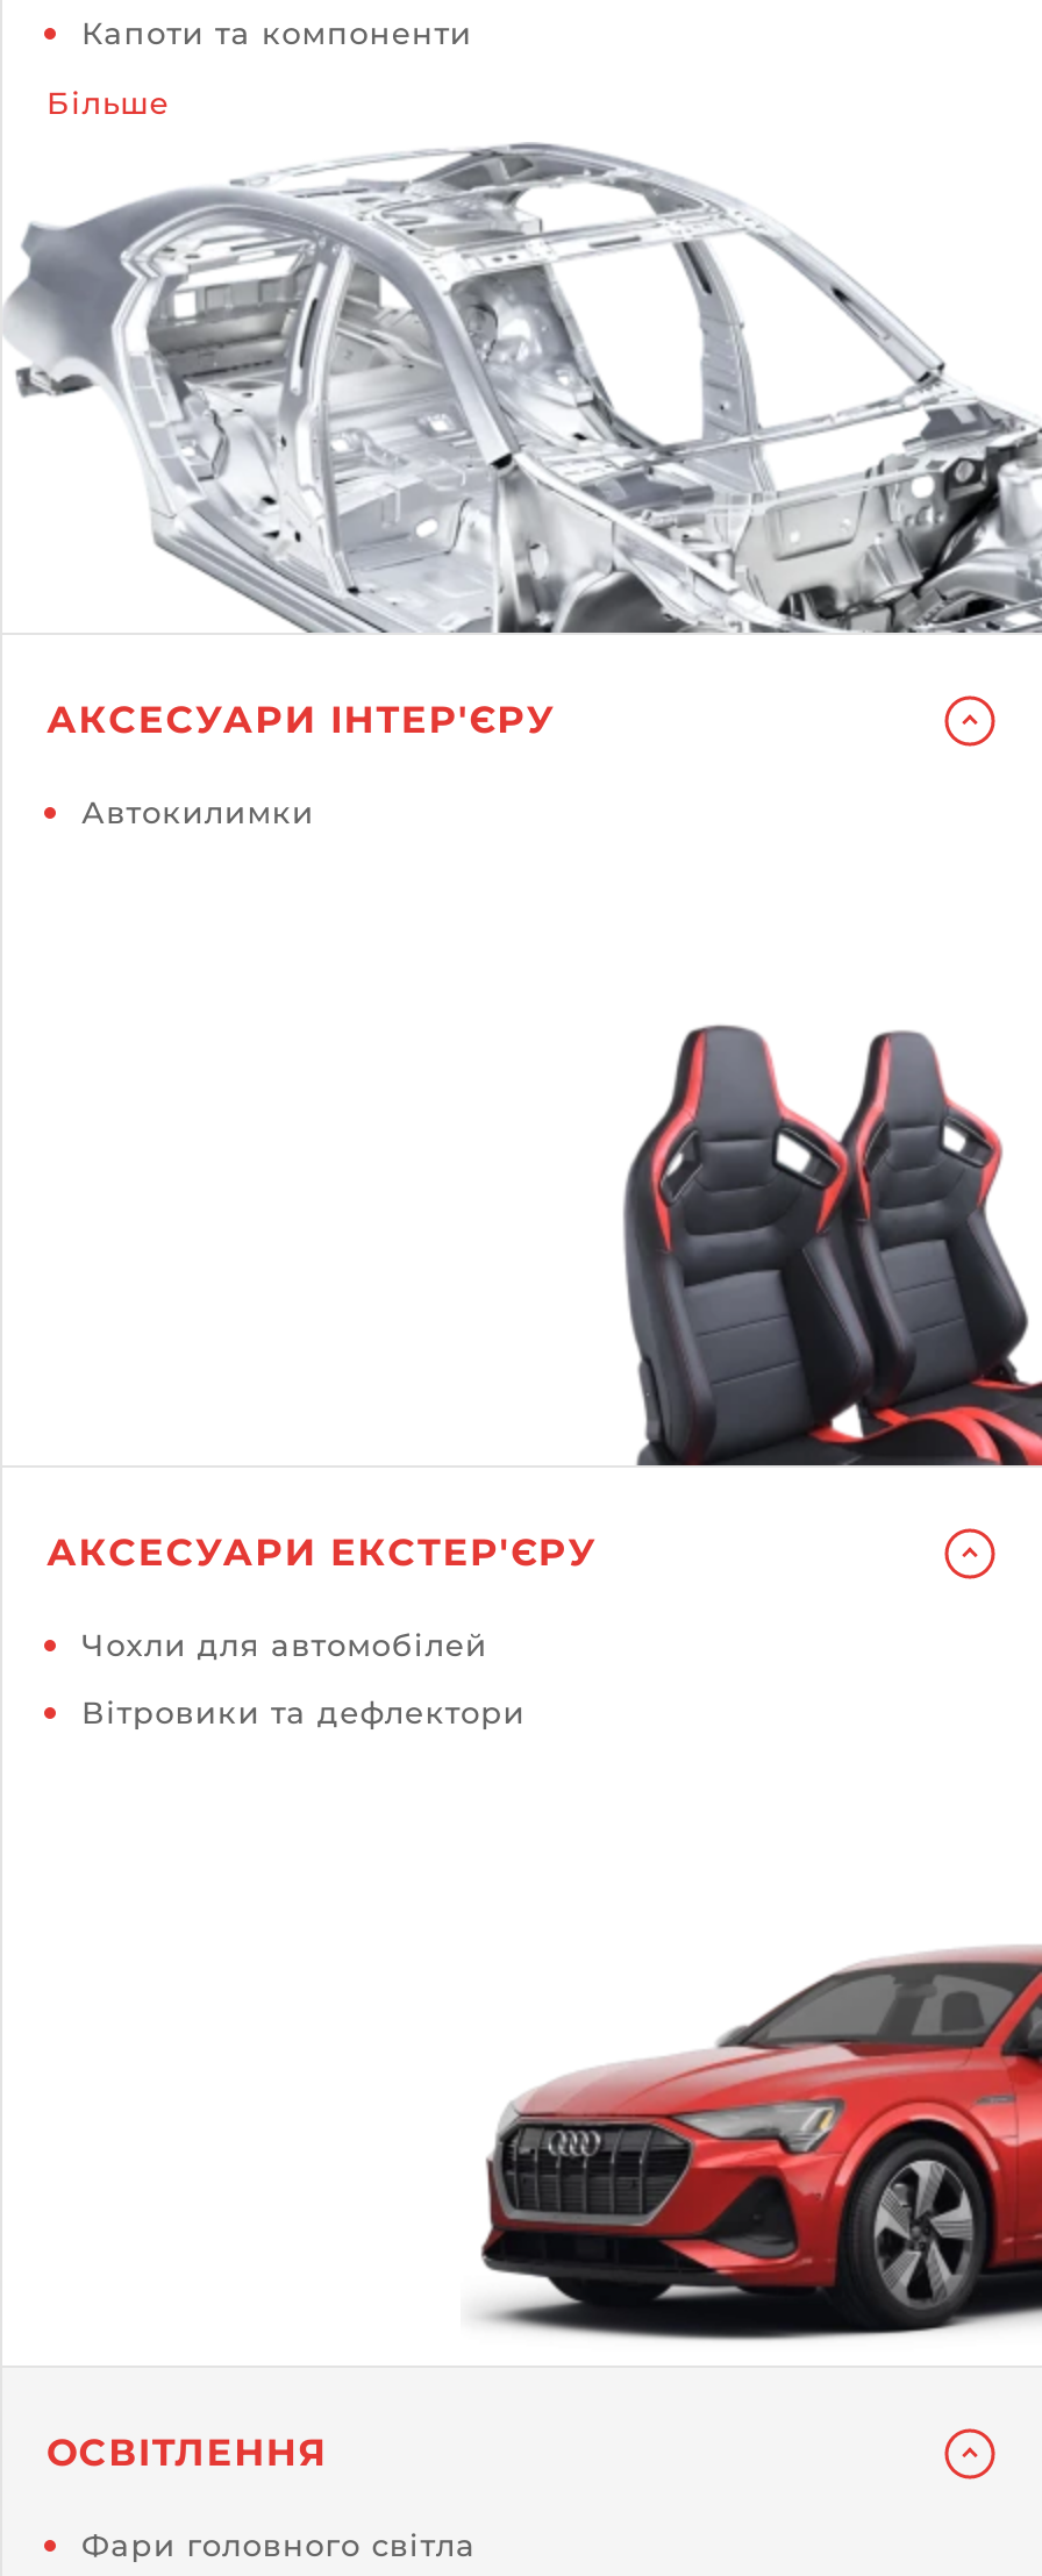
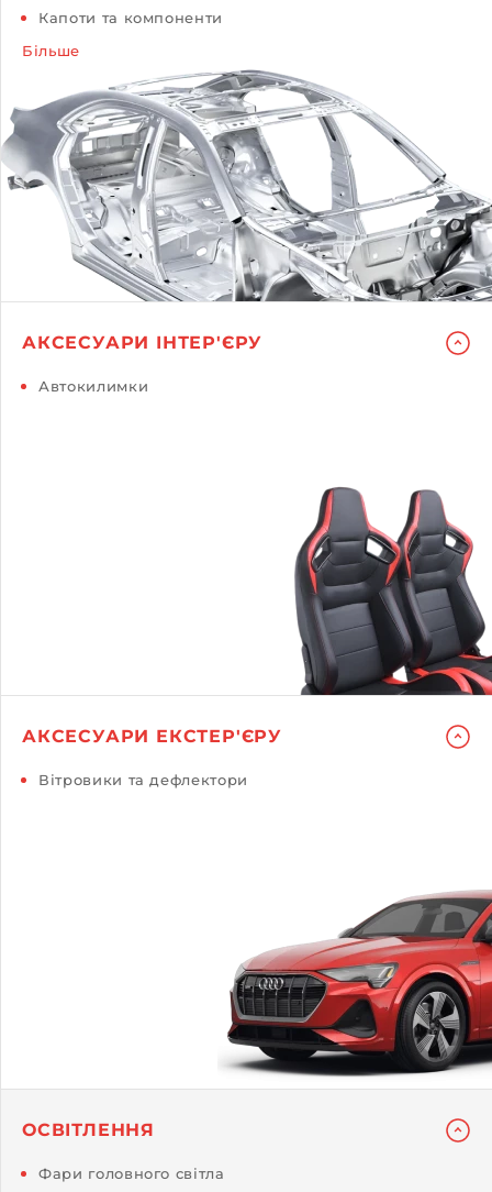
[81,1627,488,1664] Чохли для автомобілей -> none

